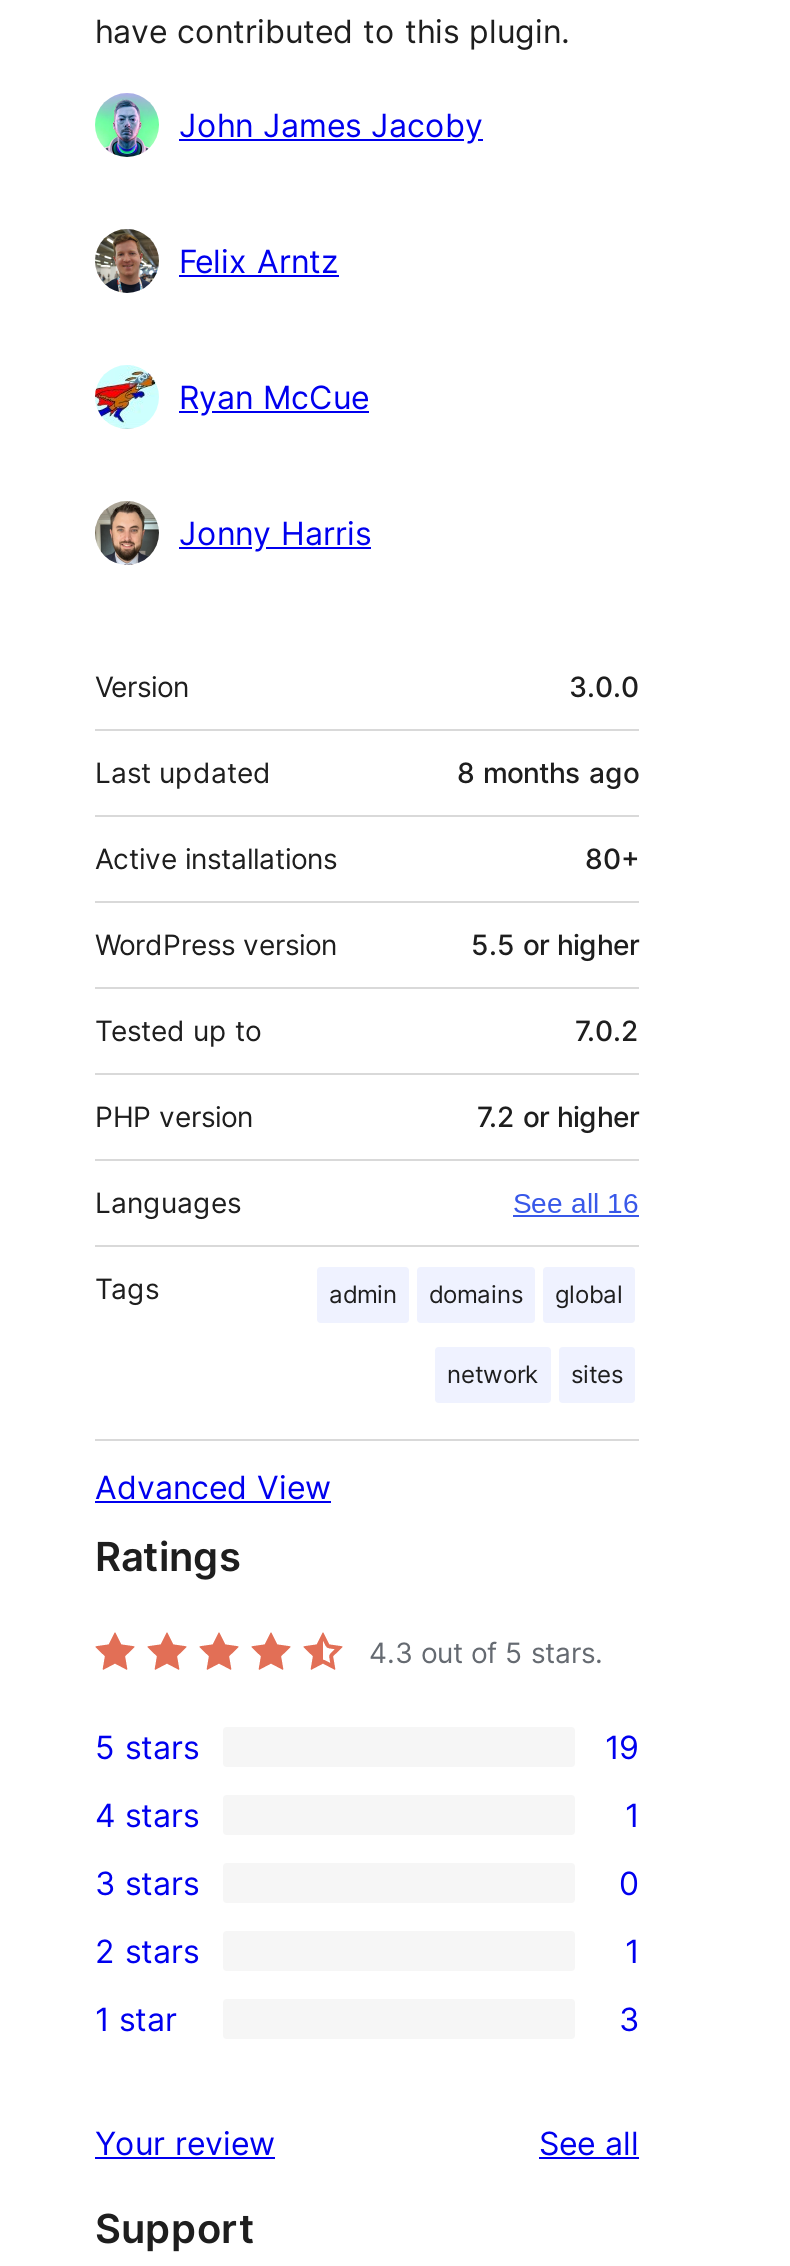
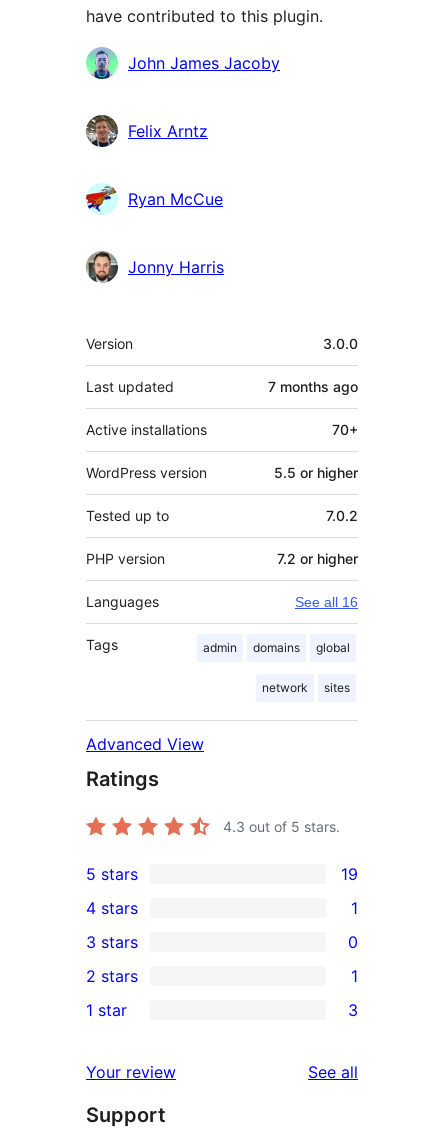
[457,756,639,790] 8 months ago -> [268,378,358,395] 7 months ago
[585,842,639,876] 80+ -> [332,421,358,438] 70+

